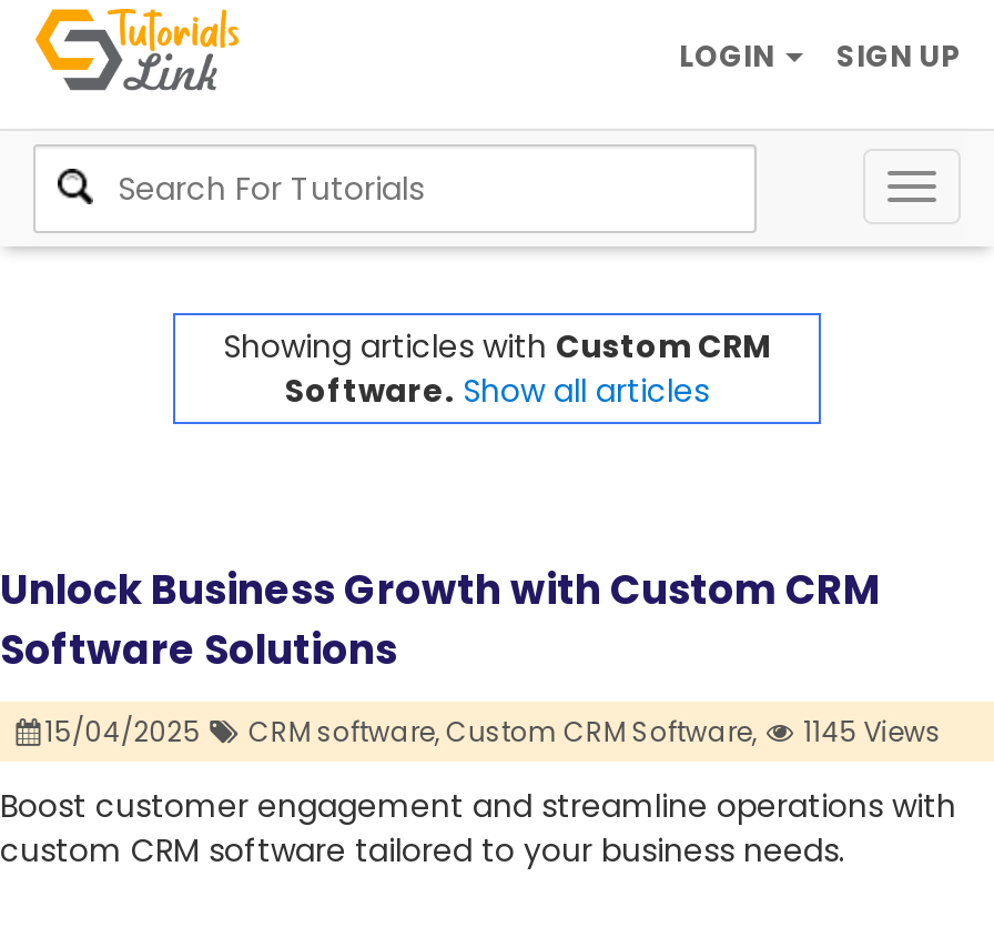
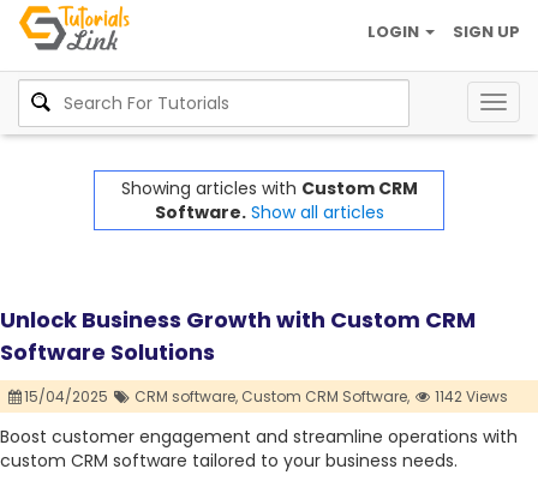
[45,714,941,751] 15/04/2025 CRM software, Custom CRM Software, 1145 Views -> [24,387,508,407] 15/04/2025 CRM software, Custom CRM Software, 1142 Views

